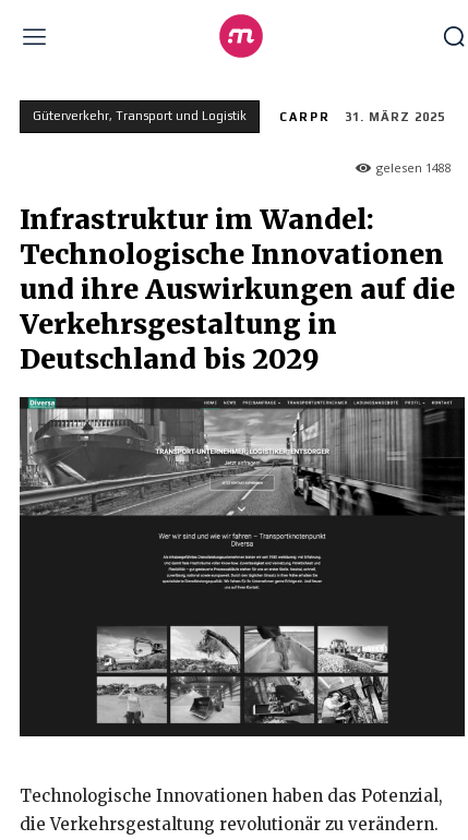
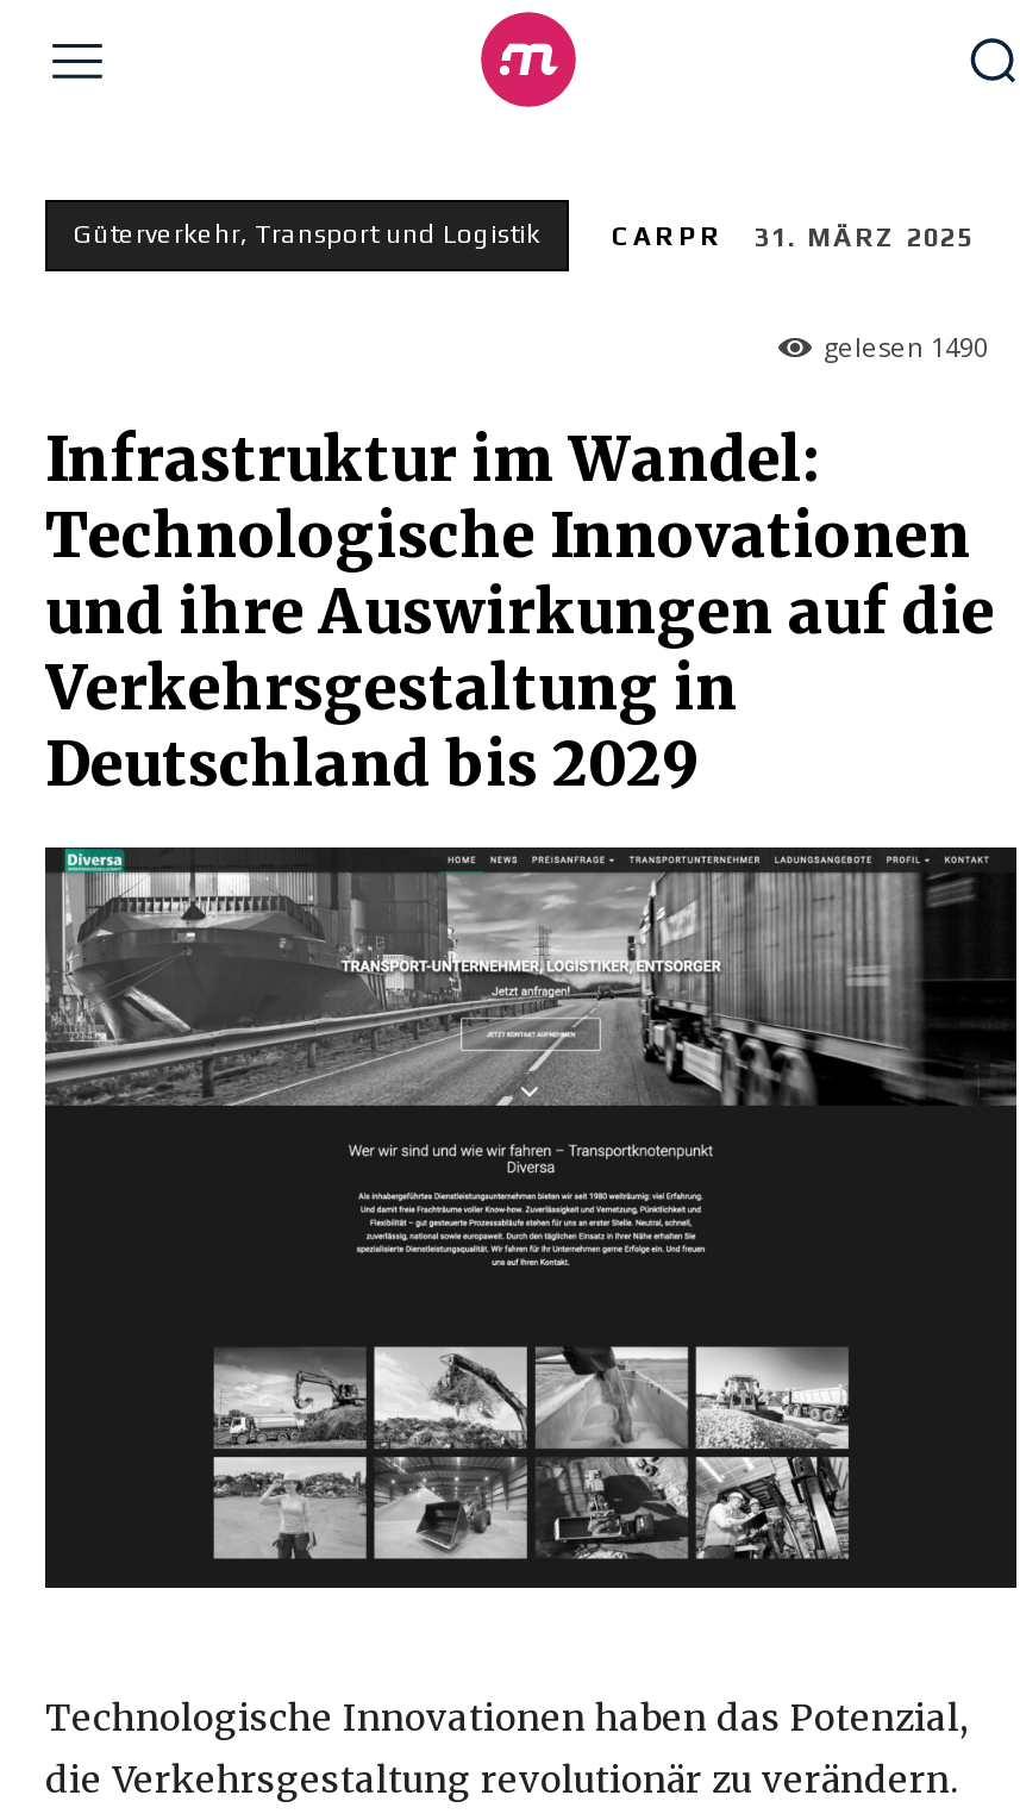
[376,160,452,176] gelesen 1488 -> [824,329,988,365] gelesen 1490

